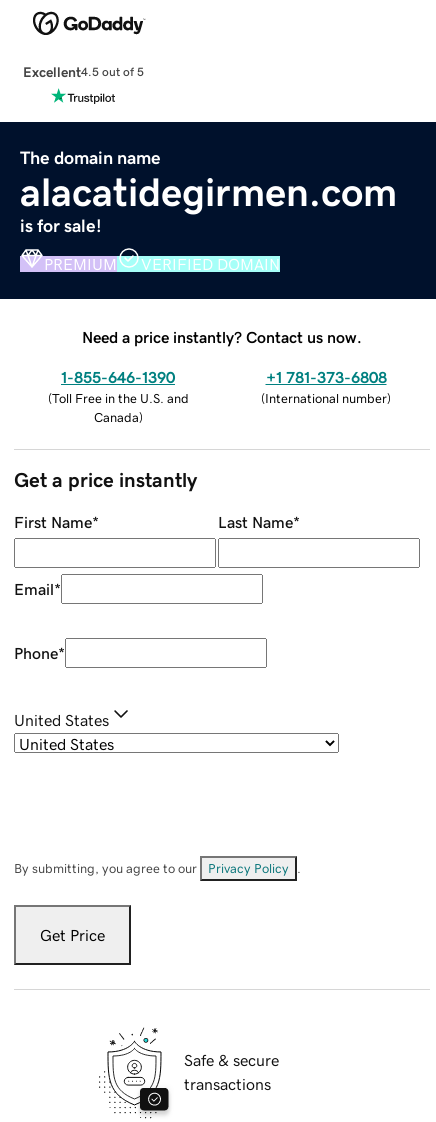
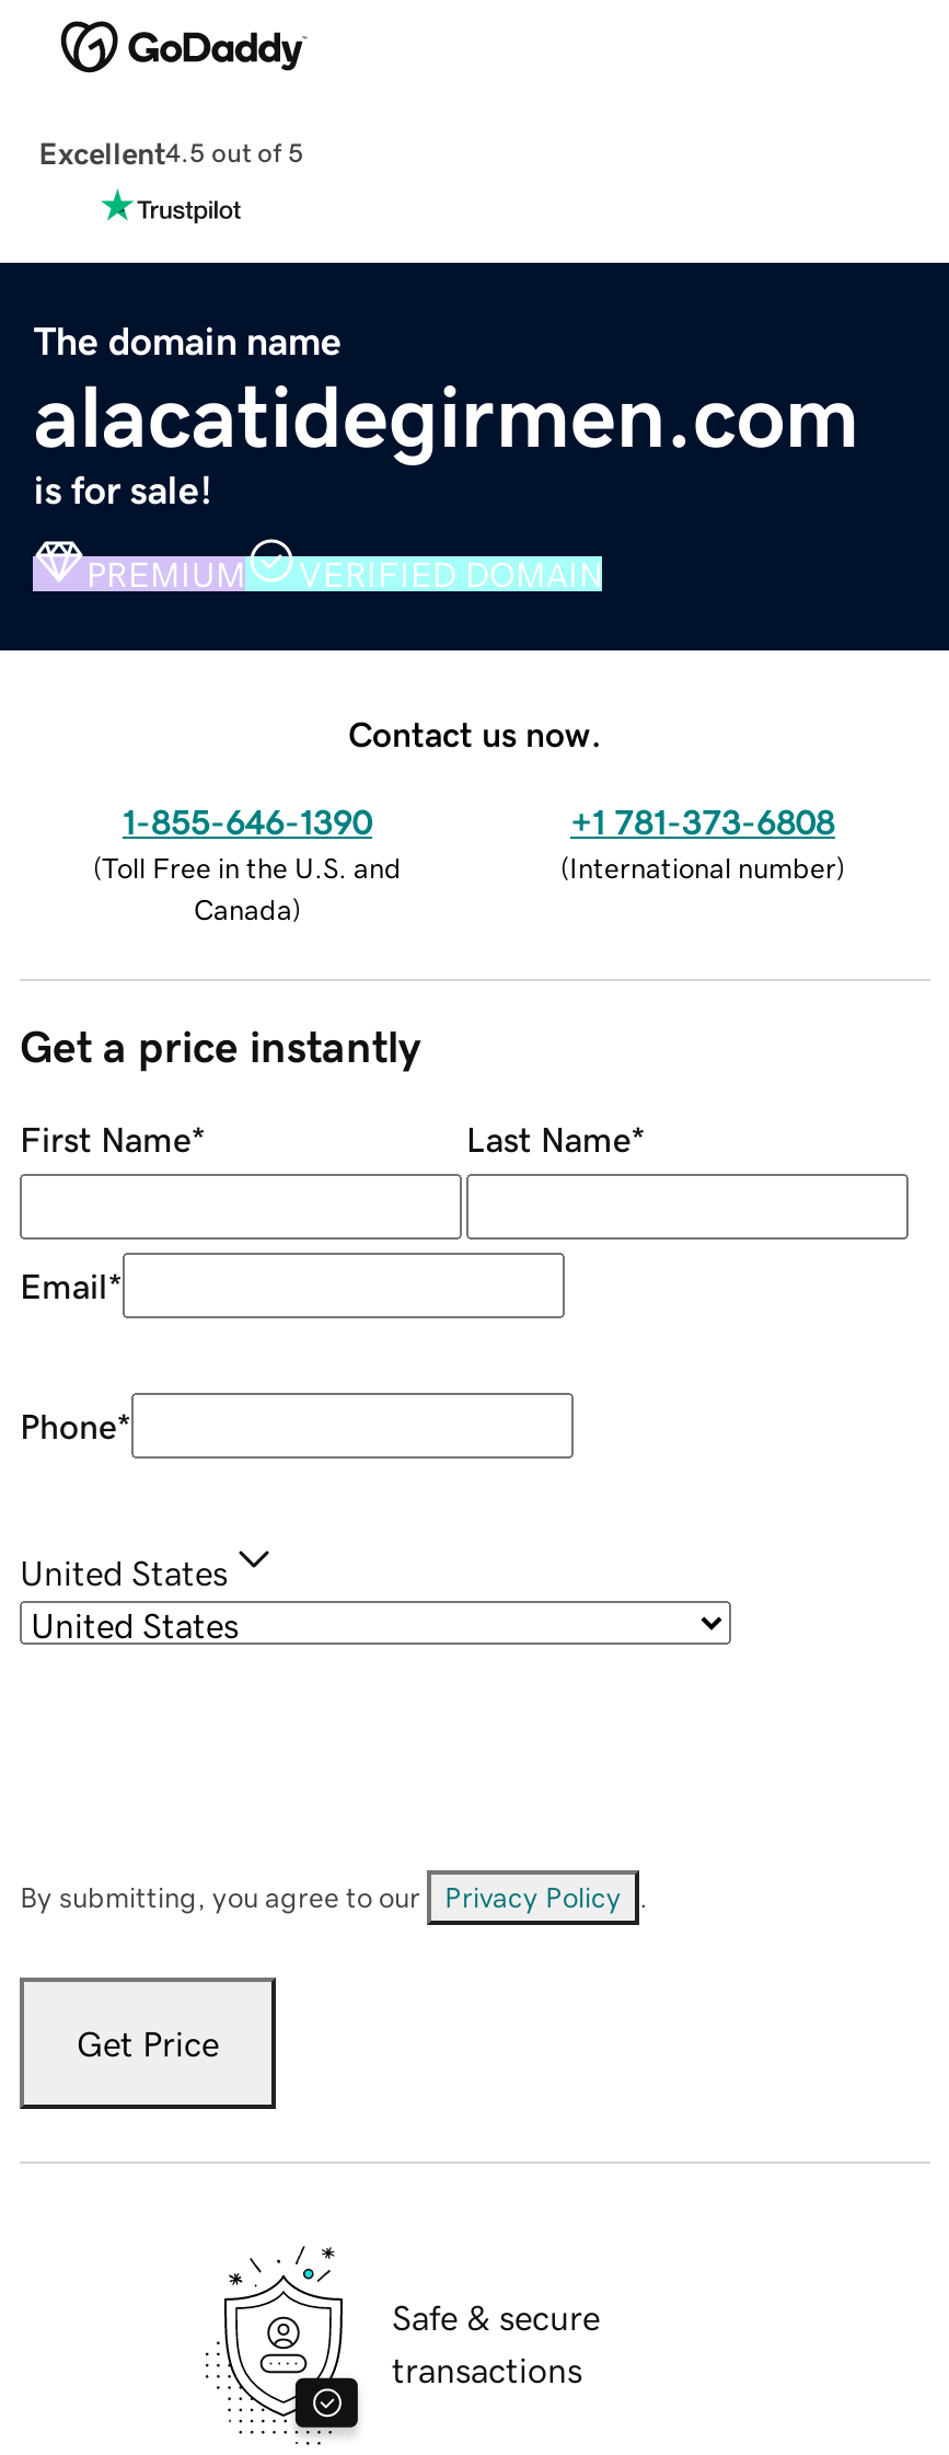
[82,329,362,345] Need a price instantly? Contact us now. -> [348,715,602,750] Contact us now.

